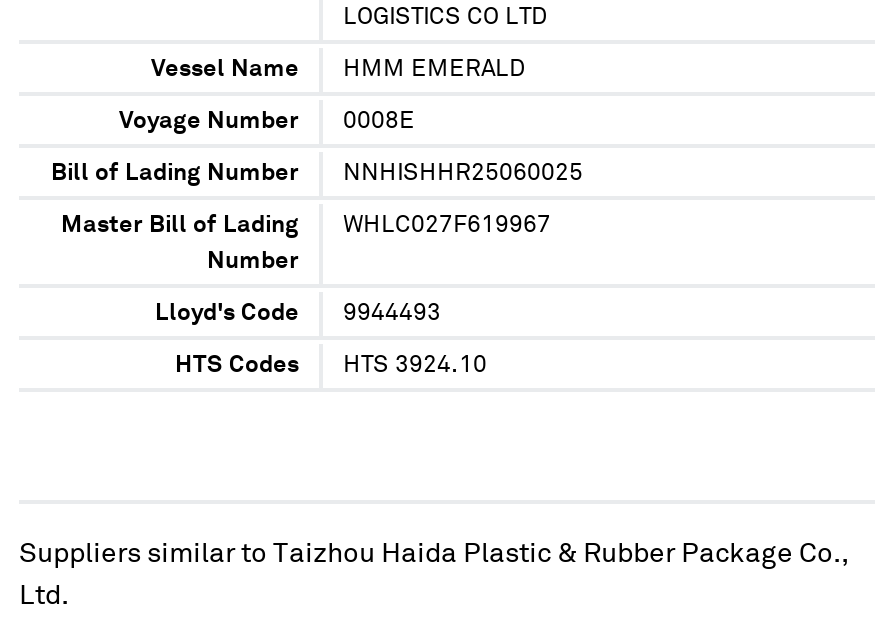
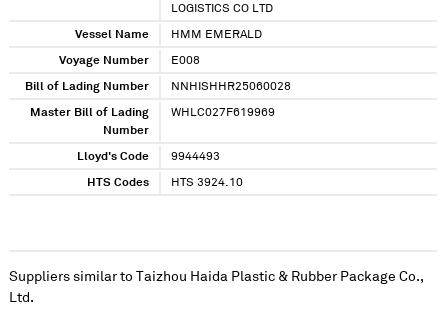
[119,110,415,134] Voyage Number 0008E -> [59,55,200,67] Voyage Number E008
[51,162,583,186] Bill of Lading Number NNHISHHR25060025 -> [25,81,291,93] Bill of Lading Number NNHISHHR25060028
[61,214,551,238] Master Bill of Lading WHLC027F619967 -> [30,107,275,119] Master Bill of Lading WHLC027F619969

